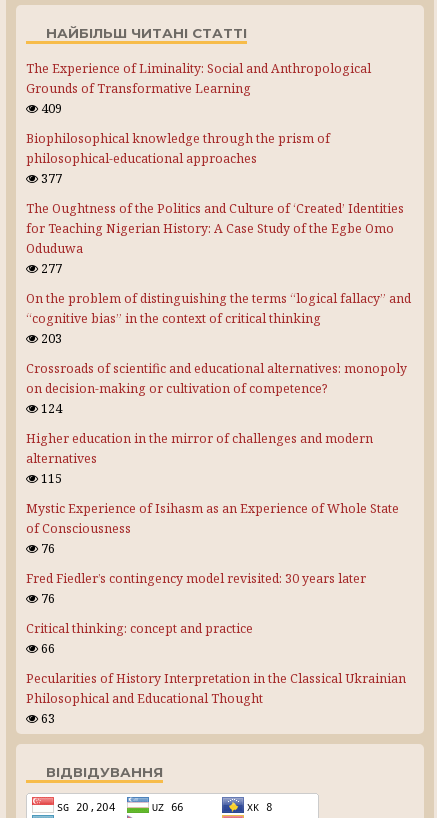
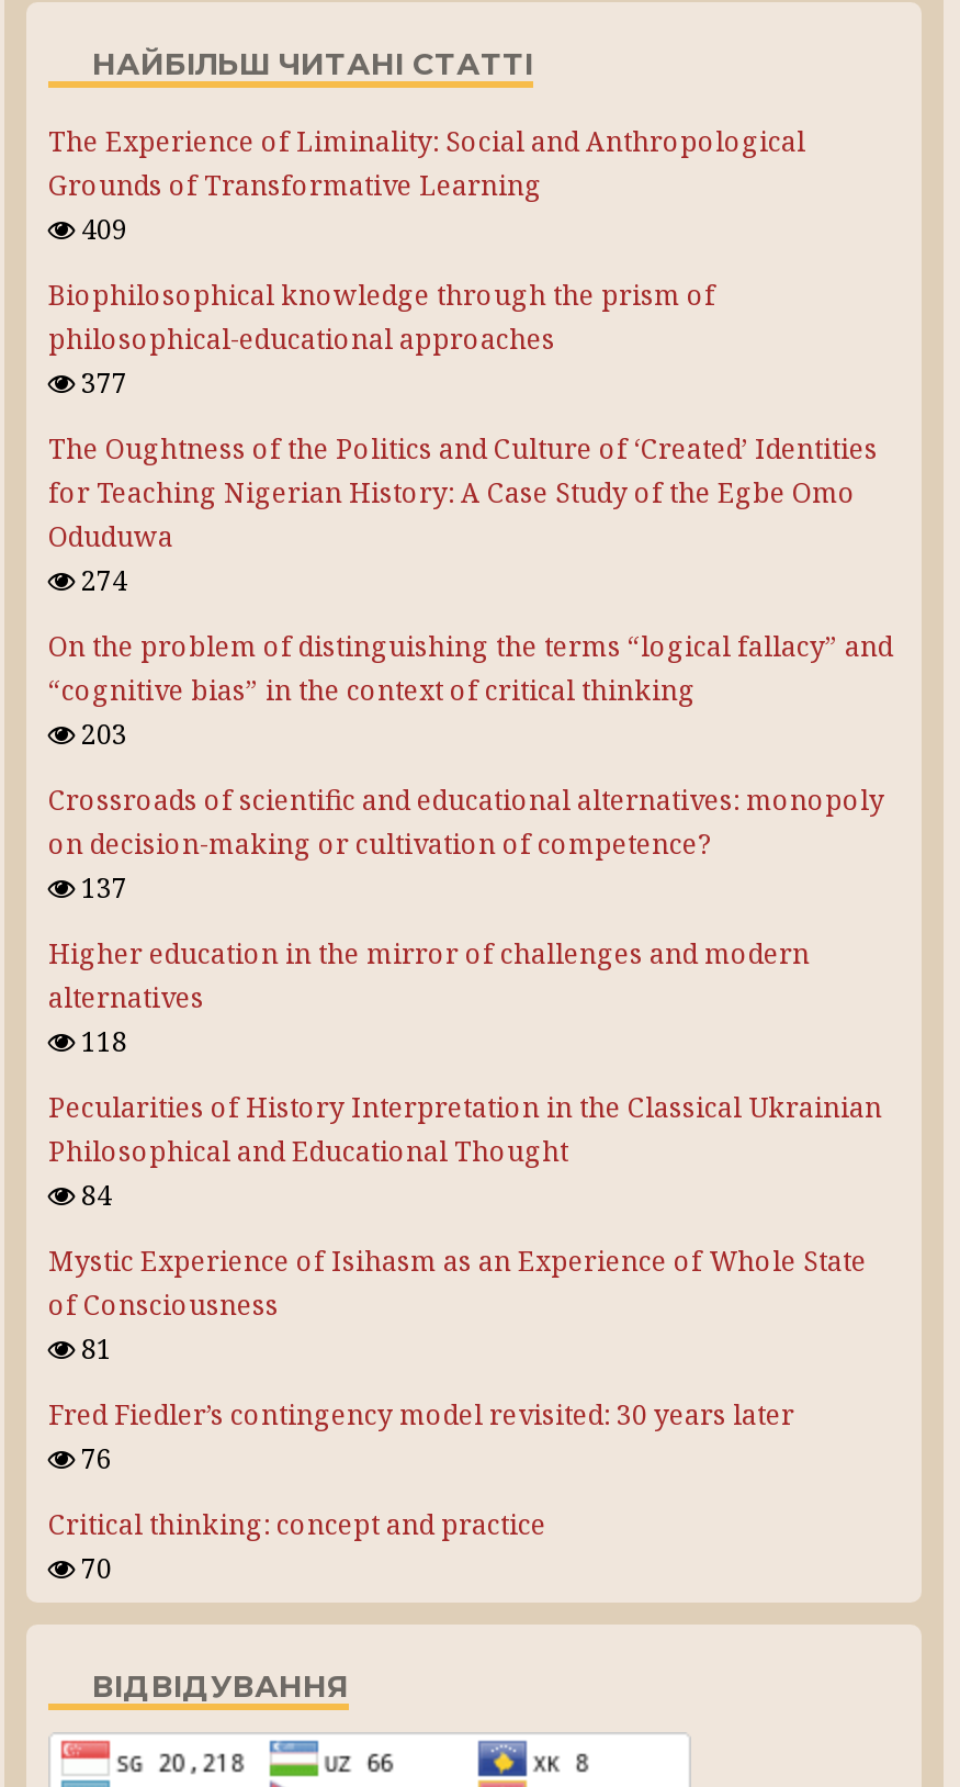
[38,260,62,277] 277 -> [75,563,127,600] 274
[38,400,62,417] 124 -> [75,870,127,908] 137
[38,470,62,487] 115 -> [75,1024,127,1215] 118 | 84
moved [26,500,399,537] -> [48,1244,867,1325]: Mystic Experience of Isihasm as an Experience of Whole State | of Consciousness
[38,540,55,557] 76 -> [75,1331,112,1369] 81
moved [26,570,366,637] -> [48,1397,794,1544]: Fred Fiedler’s contingency model revisited: 30 years later | 76 | Critical thinking: concept and practice
[38,640,55,727] 66 | 63 -> [75,1551,112,1588] 70
moved [26,670,406,707] -> [48,1090,882,1171]: Pecularities of History Interpretation in the Classical Ukrainian | Philosophical and Educational Thought

